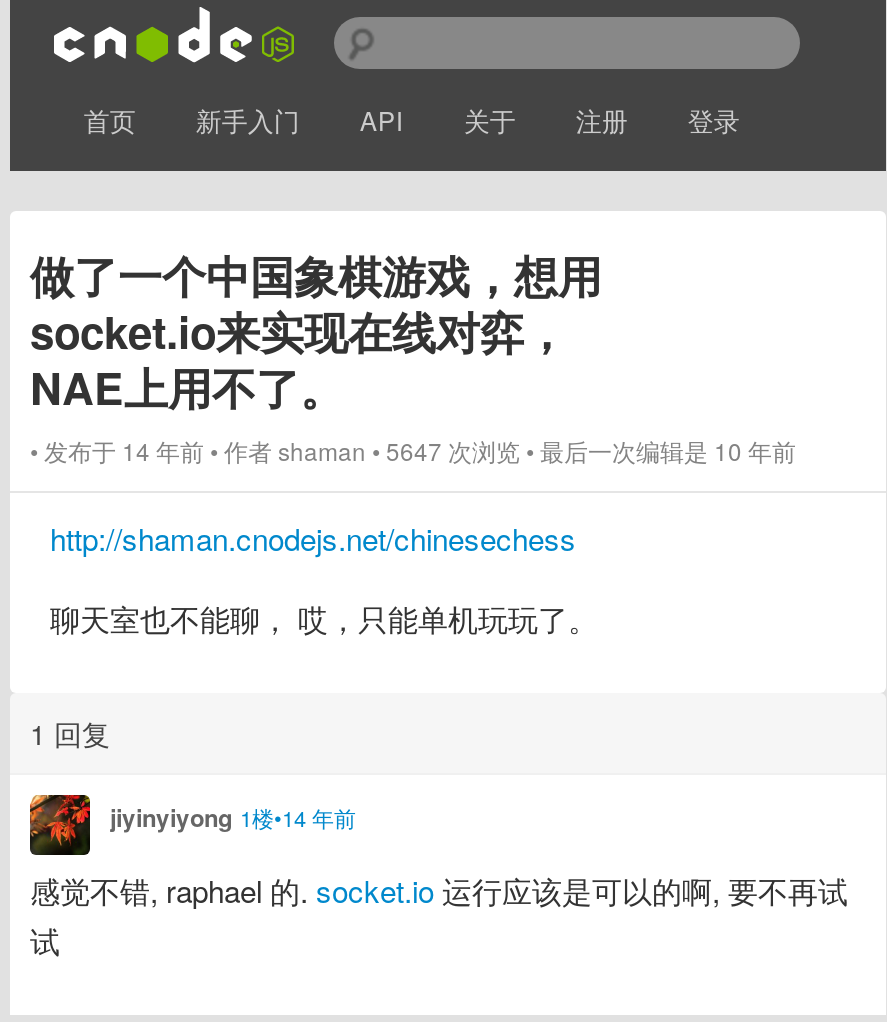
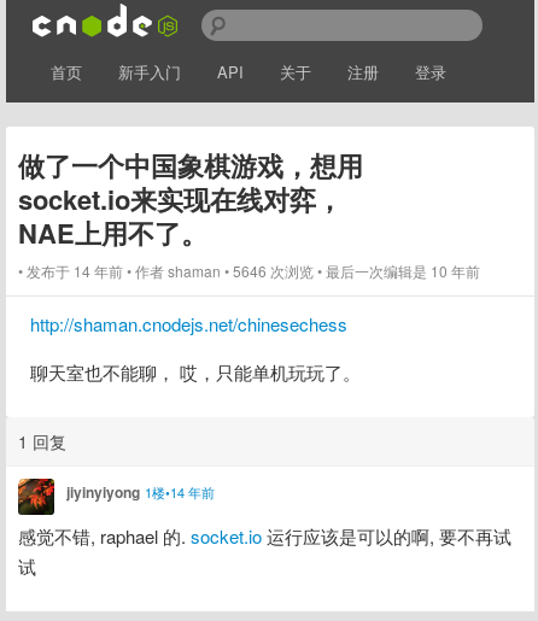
[38,433,796,467] 发布于 14 年前 作者shaman 5647 次浏览 最后一次编辑是 10 年前 -> [23,260,480,281] 发布于 14 年前 作者shaman 5646 次浏览 最后一次编辑是 10 年前

